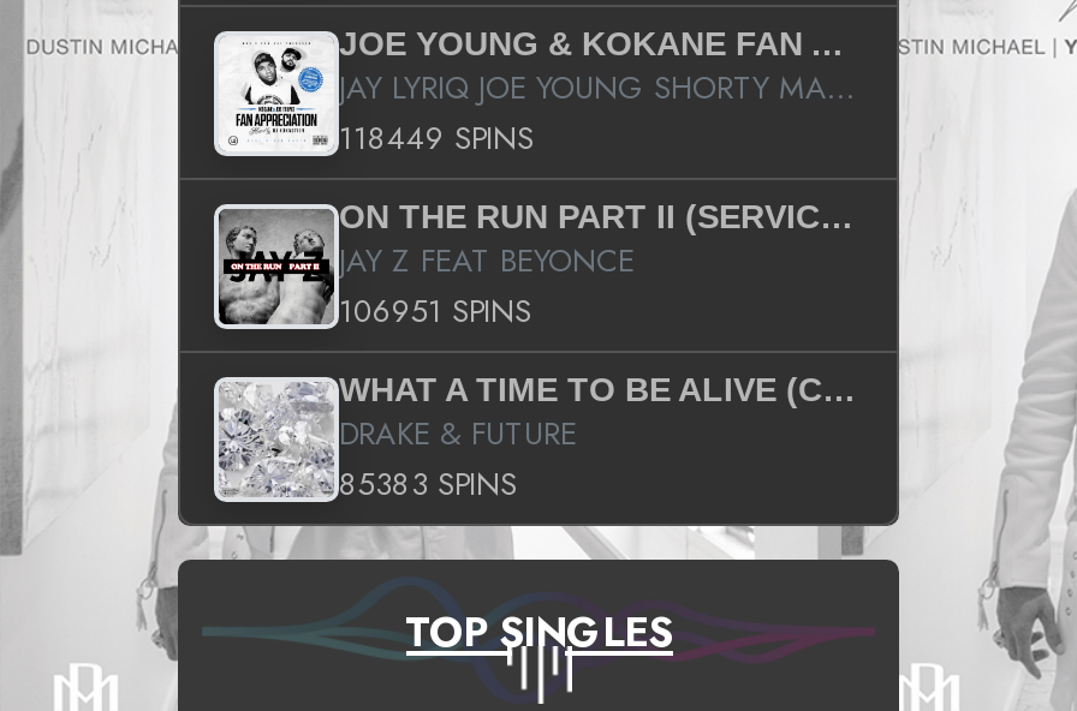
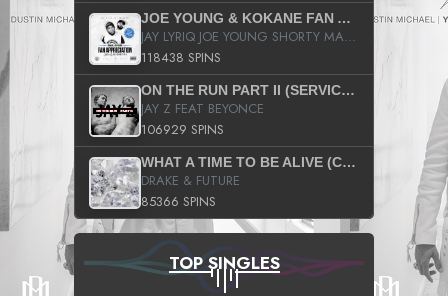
[339,116,534,162] 118449 SPINS -> [141,48,221,67] 118438 SPINS
[339,289,531,335] 106951 SPINS -> [141,120,224,139] 106929 SPINS
[339,462,517,508] 85383 SPINS -> [141,192,216,211] 85366 SPINS

